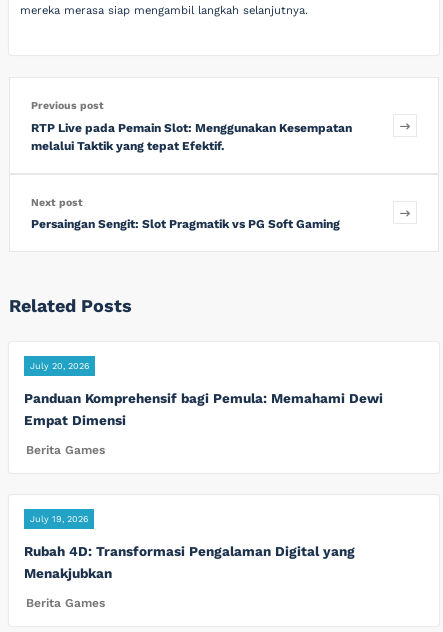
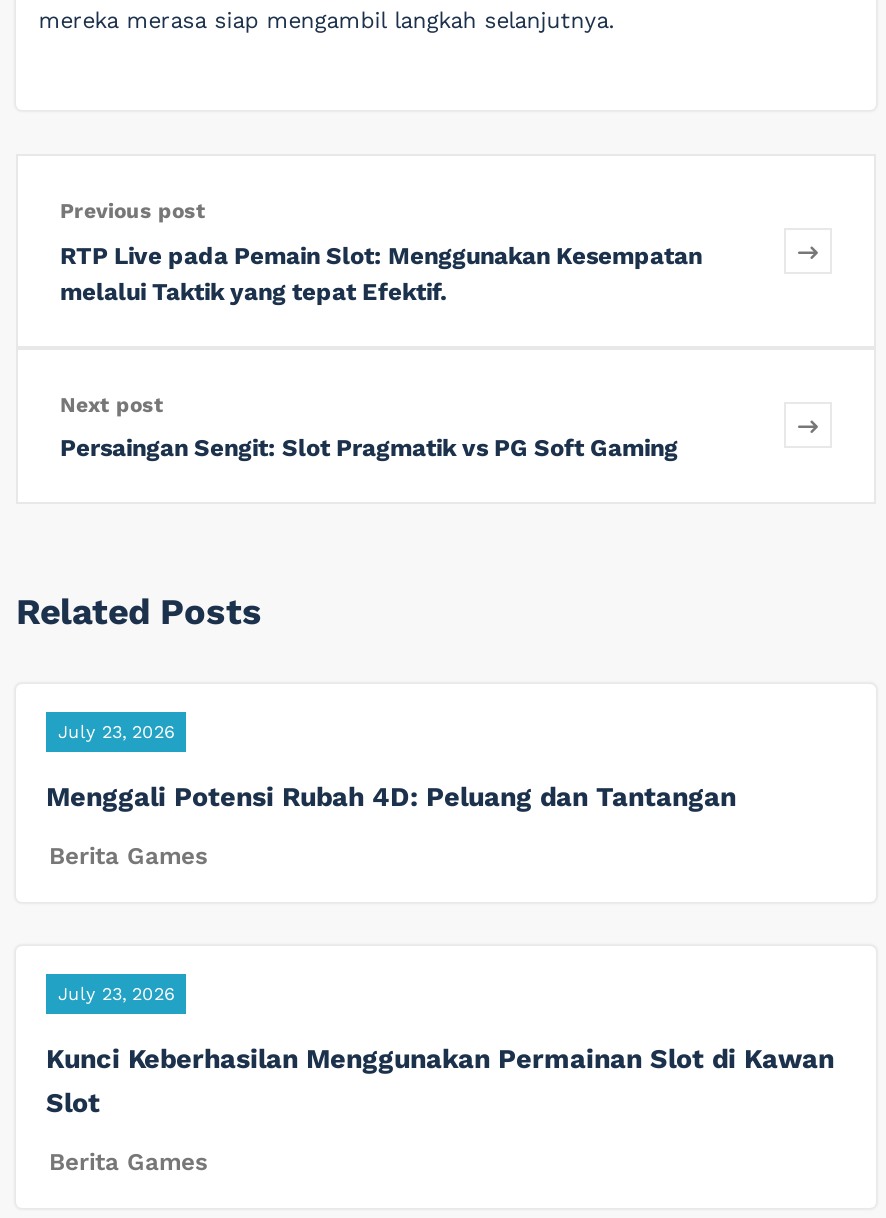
[30,361,89,371] July 20, 2026 -> [58,721,174,741] July 23, 2026
[24,390,383,428] Panduan Komprehensif bagi Pemula: Memahami Dewi | Empat Dimensi -> [46,779,736,811] Menggali Potensi Rubah 4D: Peluang dan Tantangan
[30,514,88,524] July 19, 2026 -> [58,984,174,1004] July 23, 2026
[24,543,355,581] Rubah 4D: Transformasi Pengalaman Digital yang | Menakjubkan -> [46,1042,834,1118] Kunci Keberhasilan Menggunakan Permainan Slot di Kawan | Slot

